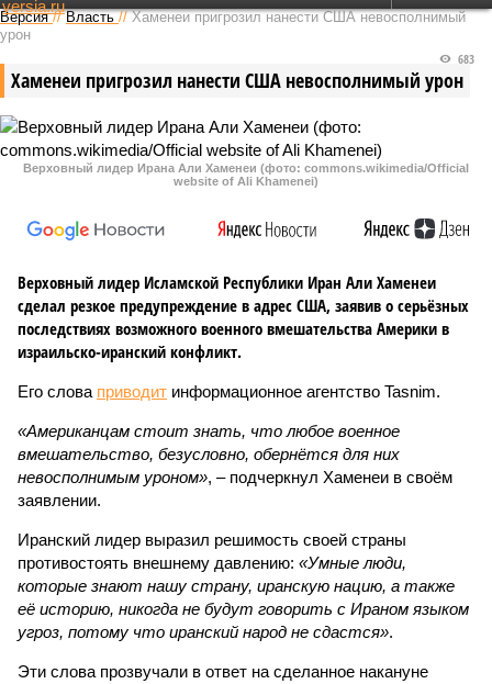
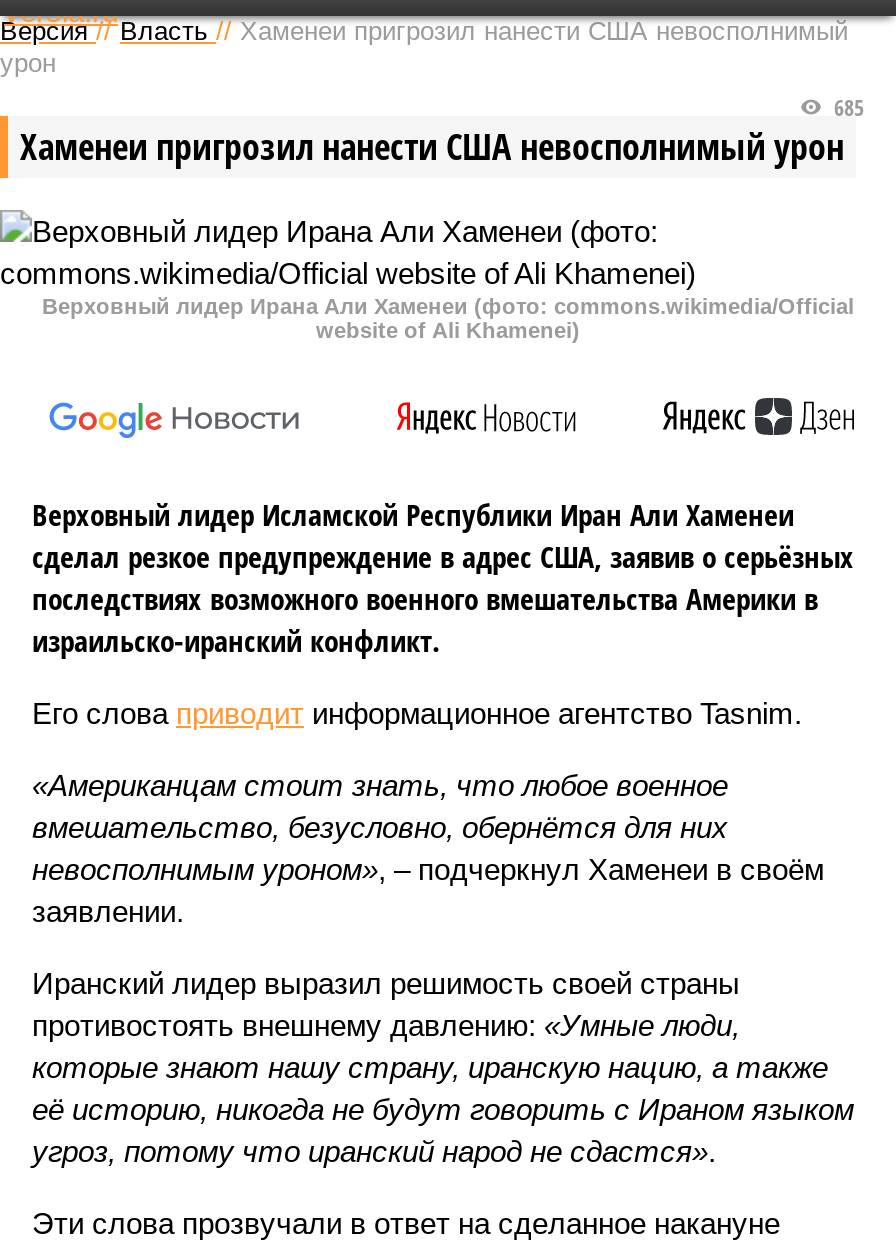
[455,51,474,67] 683 -> [828,92,864,122] 685

